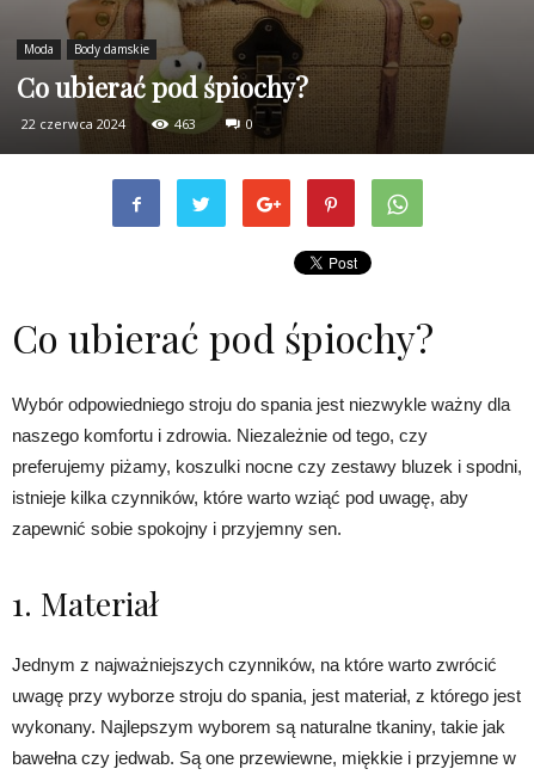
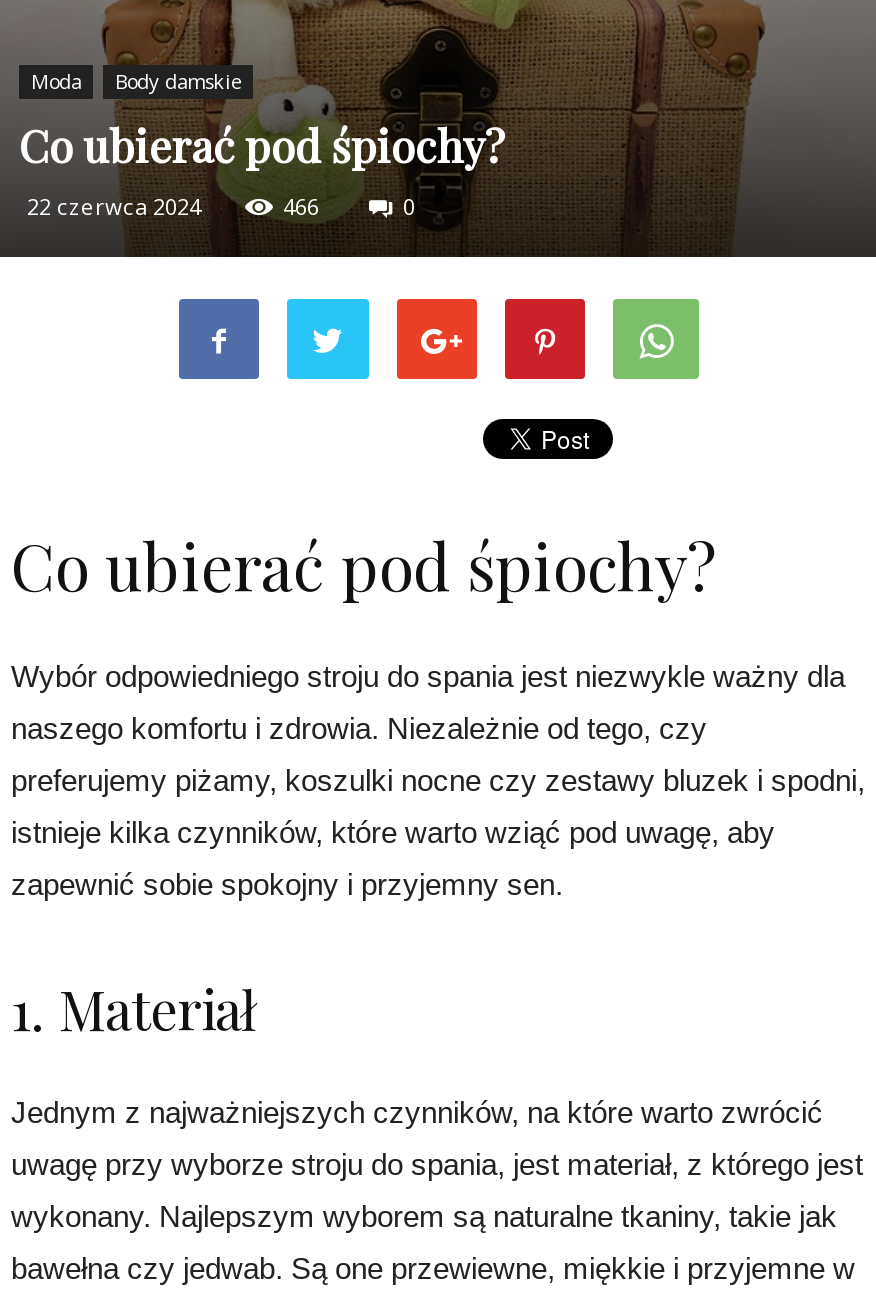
[174,114,196,132] 463 -> [283,191,319,221] 466

